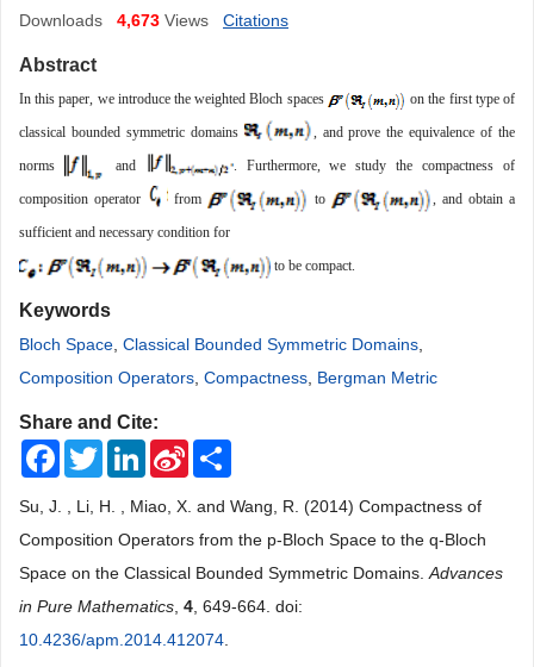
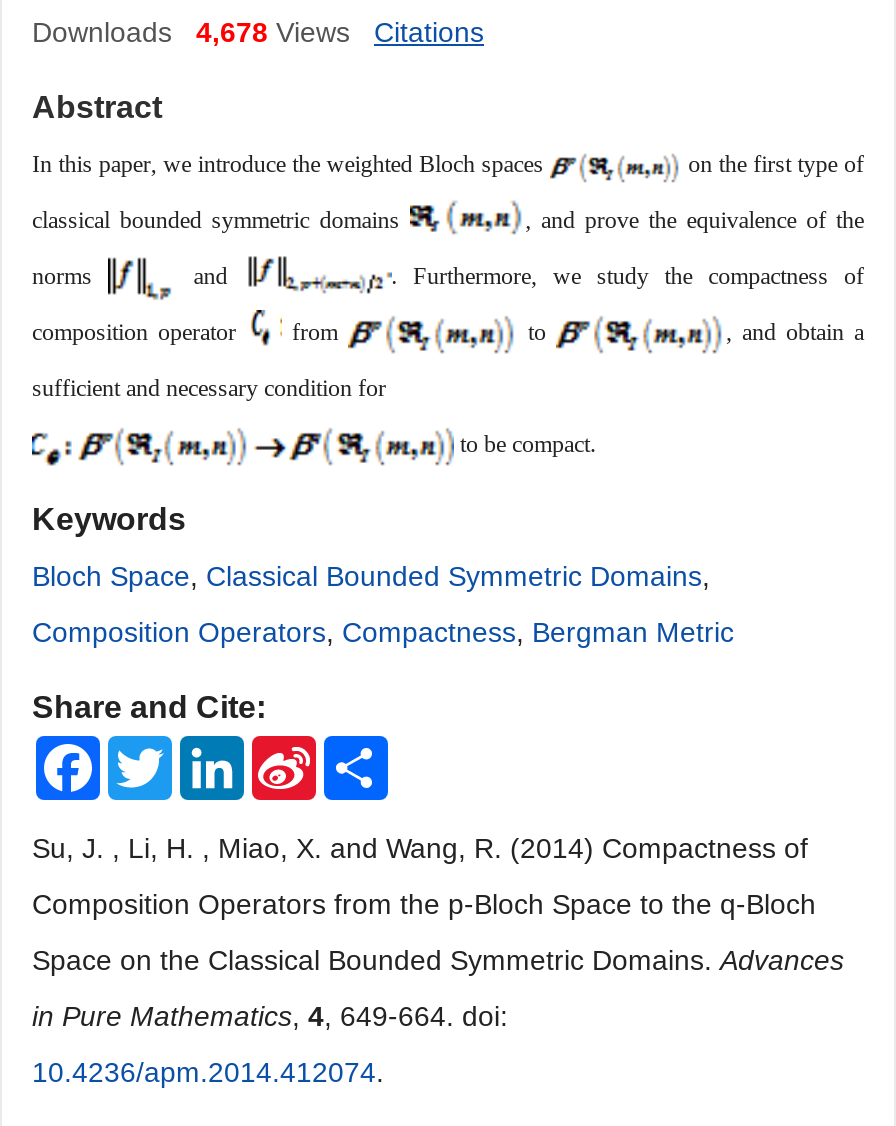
[19,11,209,30] Downloads 4,673 Views -> [32,16,350,48] Downloads 4,678 Views

